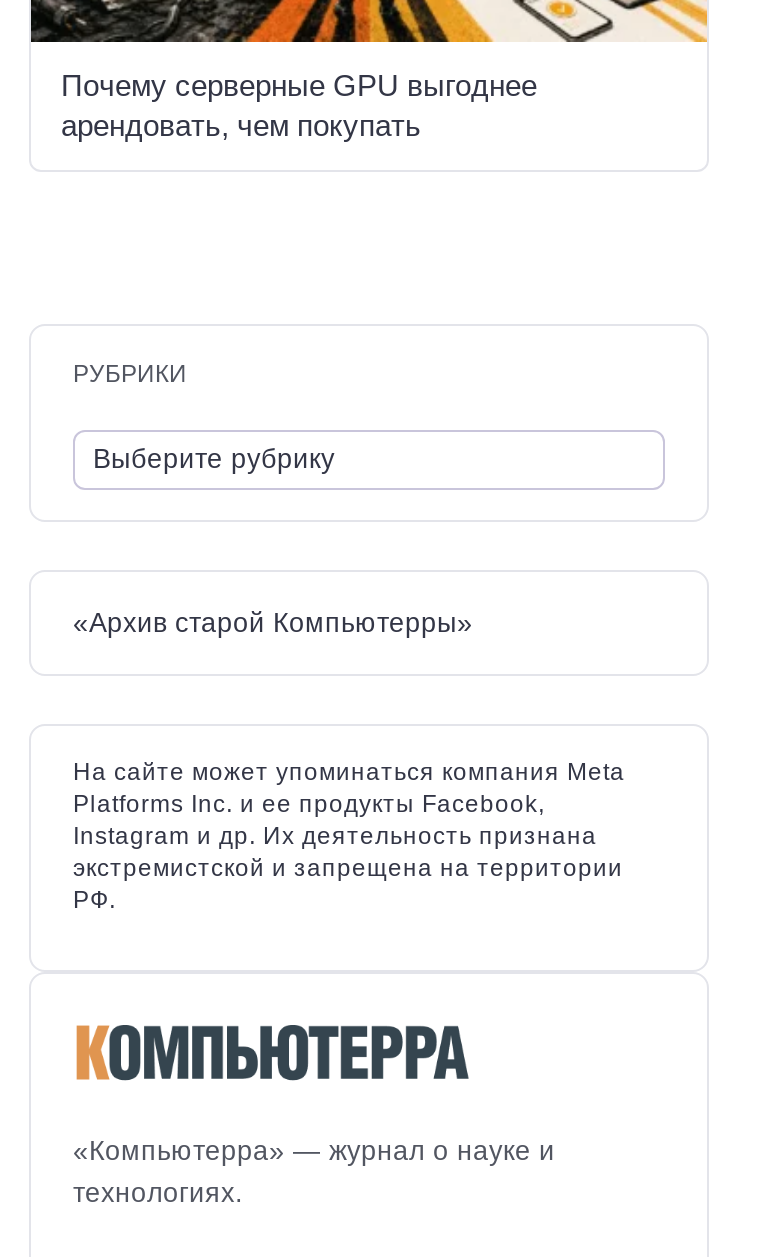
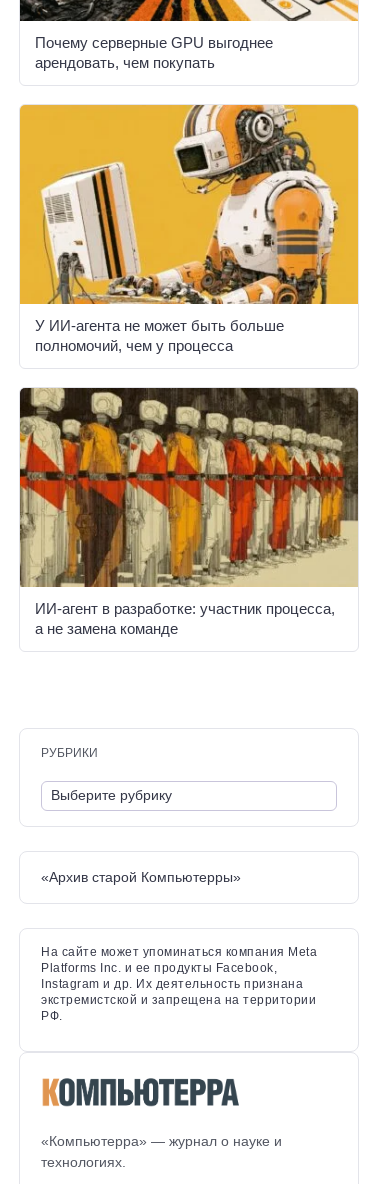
none -> [19,104,359,354] [image] | У ИИ-агента не может быть больше | полномочий, чем у процесса
none -> [19,387,359,637] [image] | ИИ-агент в разработке: участник процесса, | а не замена команде

